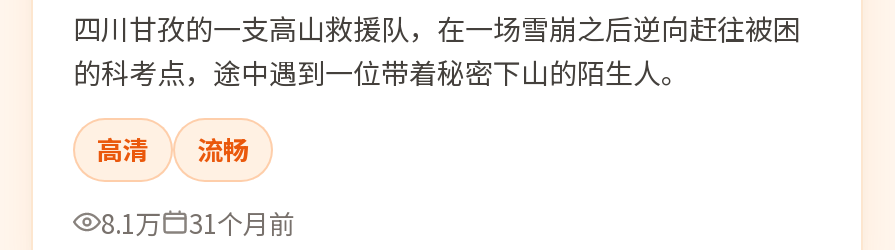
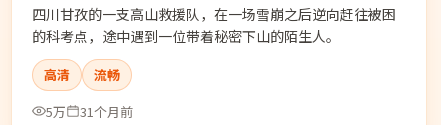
[101,204,295,242] 8.1万 31个月前 -> [46,102,133,121] 5万 31个月前

